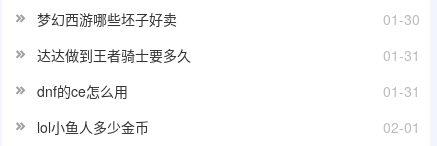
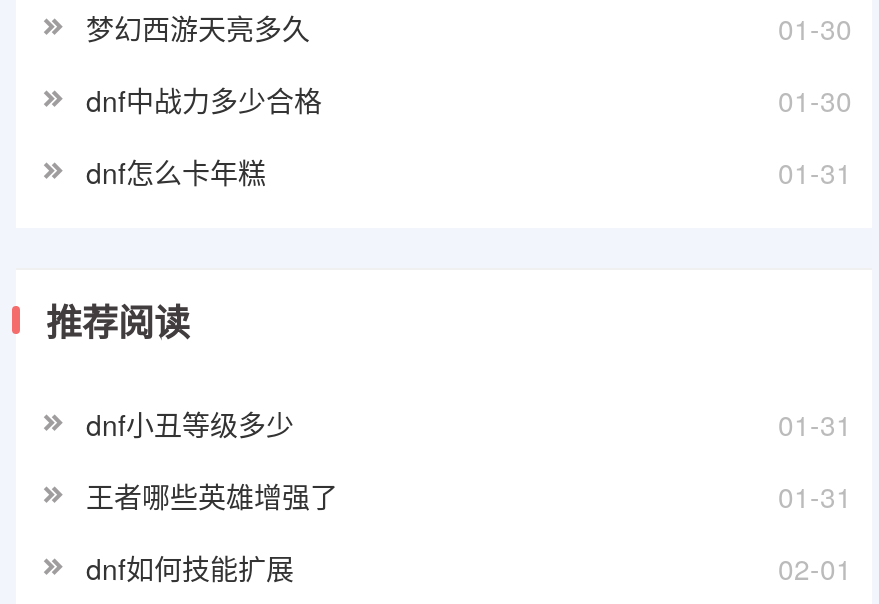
[37,9,177,29] 梦幻西游哪些坯子好卖 -> [86,9,852,121] 梦幻西游天亮多久 | 01-30 | dnf中战力多少合格
[37,45,191,65] 达达做到王者骑士要多久 -> [46,153,266,349] dnf怎么卡年糕 | 推荐阅读
[37,81,128,101] dnf的ce怎么用 -> [86,405,852,517] dnf小丑等级多少 | 01-31 | 王者哪些英雄增强了
[37,117,149,137] lol小鱼人多少金币 -> [86,549,294,589] dnf如何技能扩展

